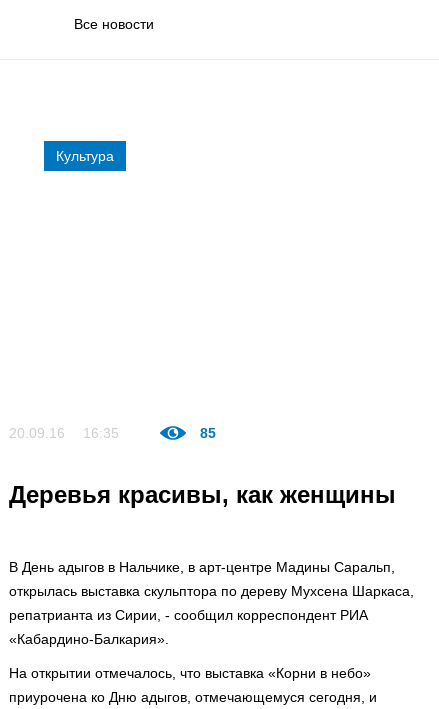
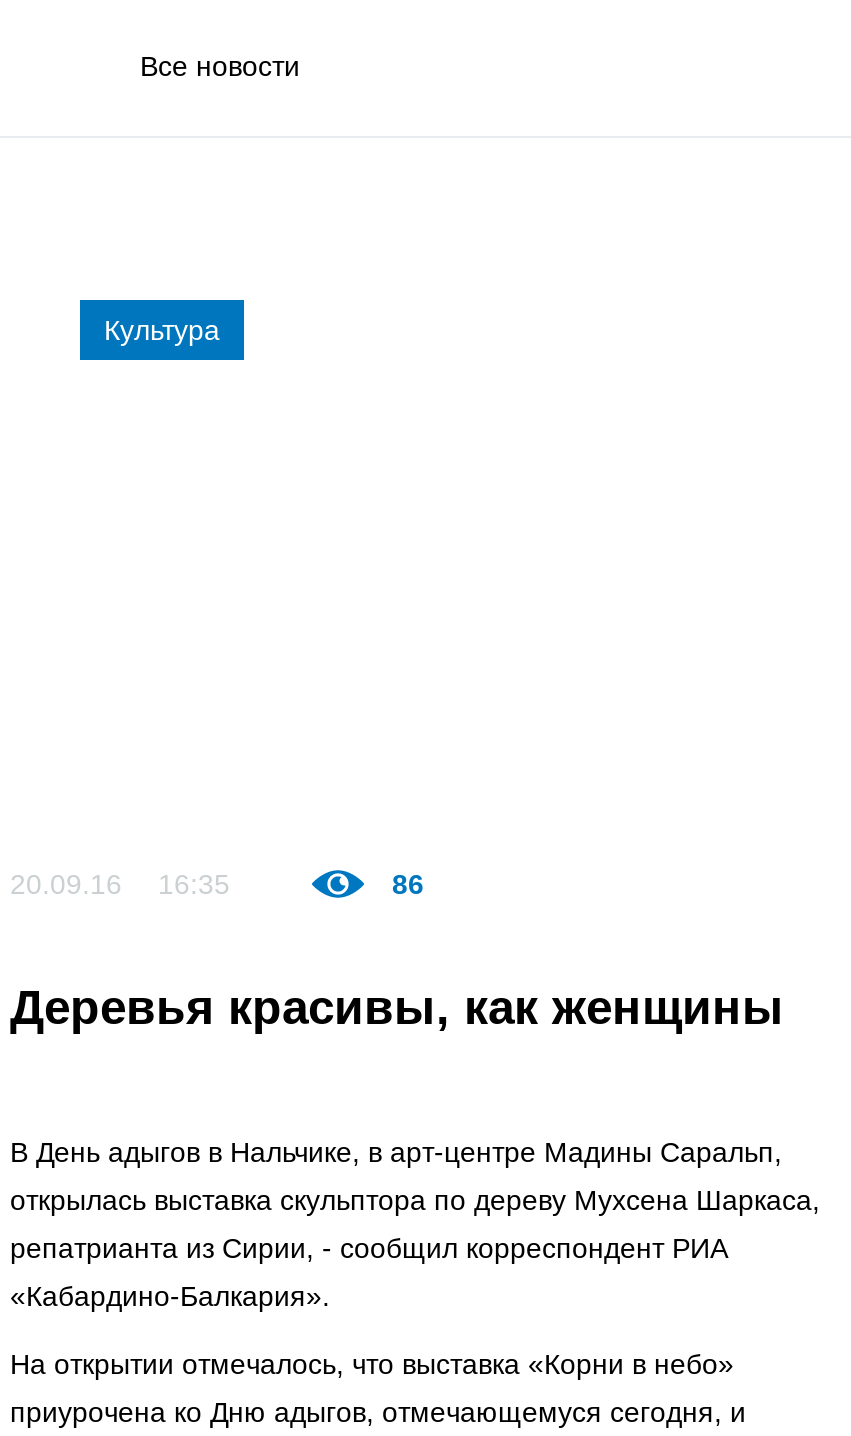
[200,425,216,441] 85 -> [392,868,424,900] 86

